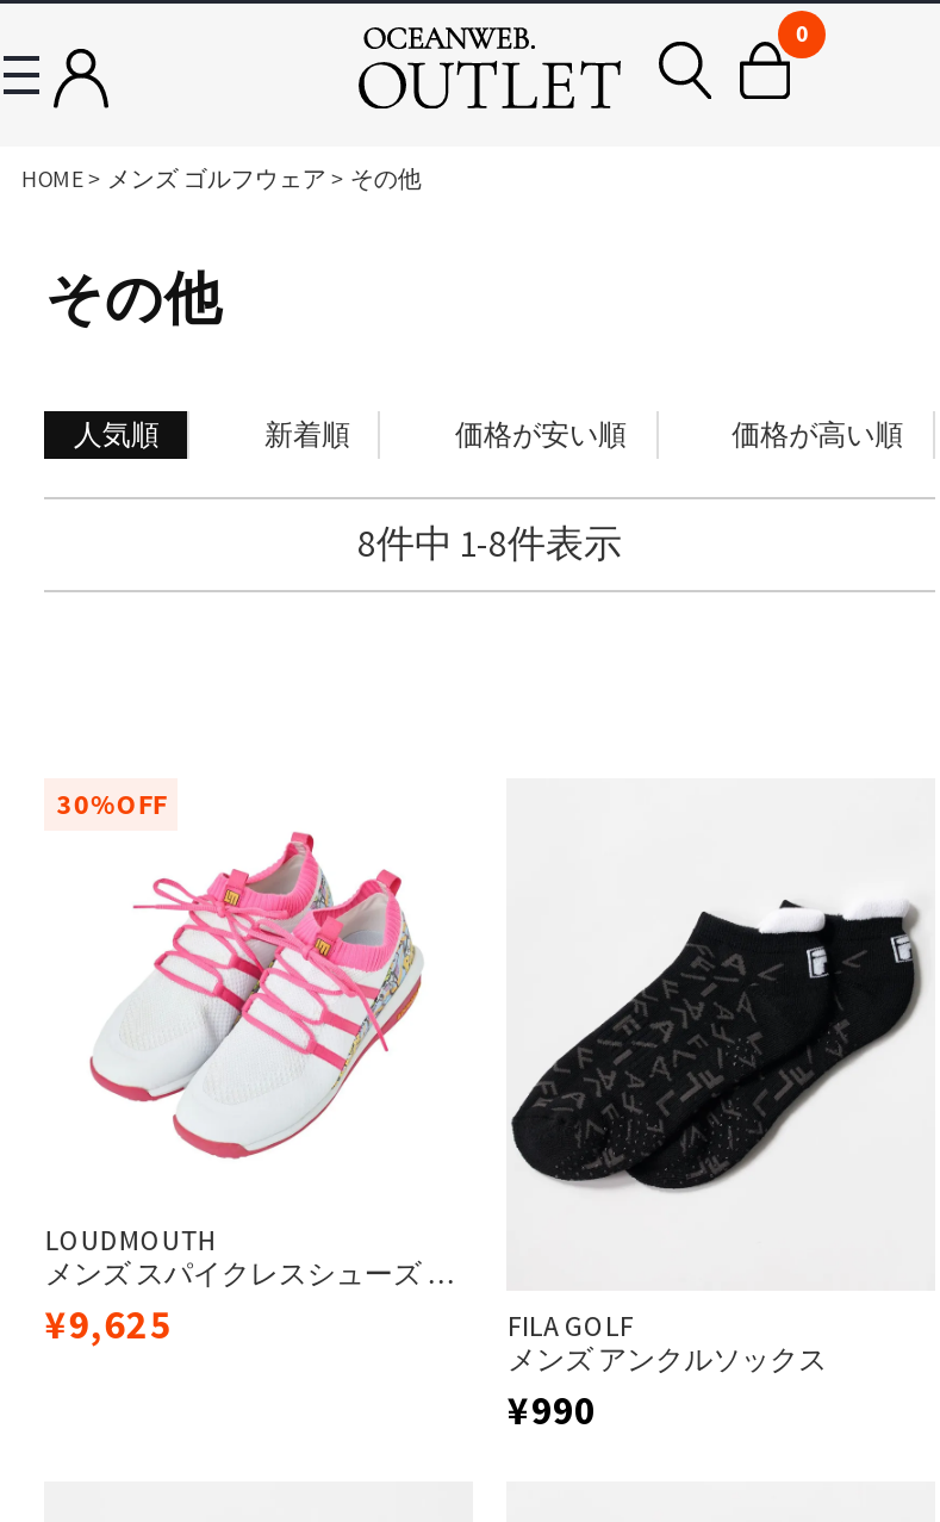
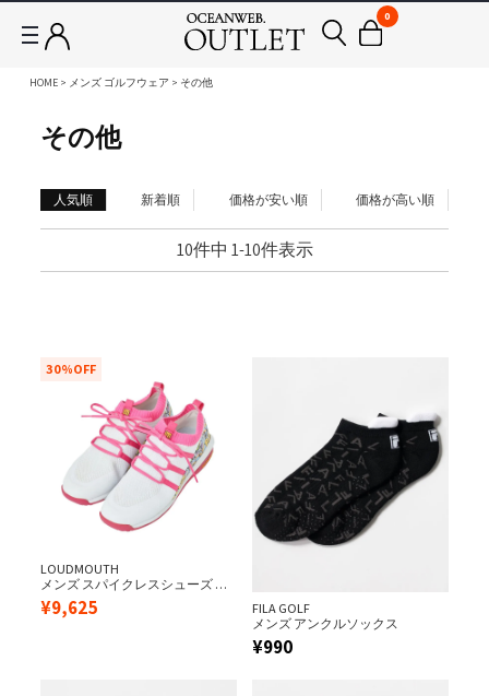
[357,518,622,569] 8件中 1-8件表示 -> [176,238,313,261] 10件中 1-10件表示

